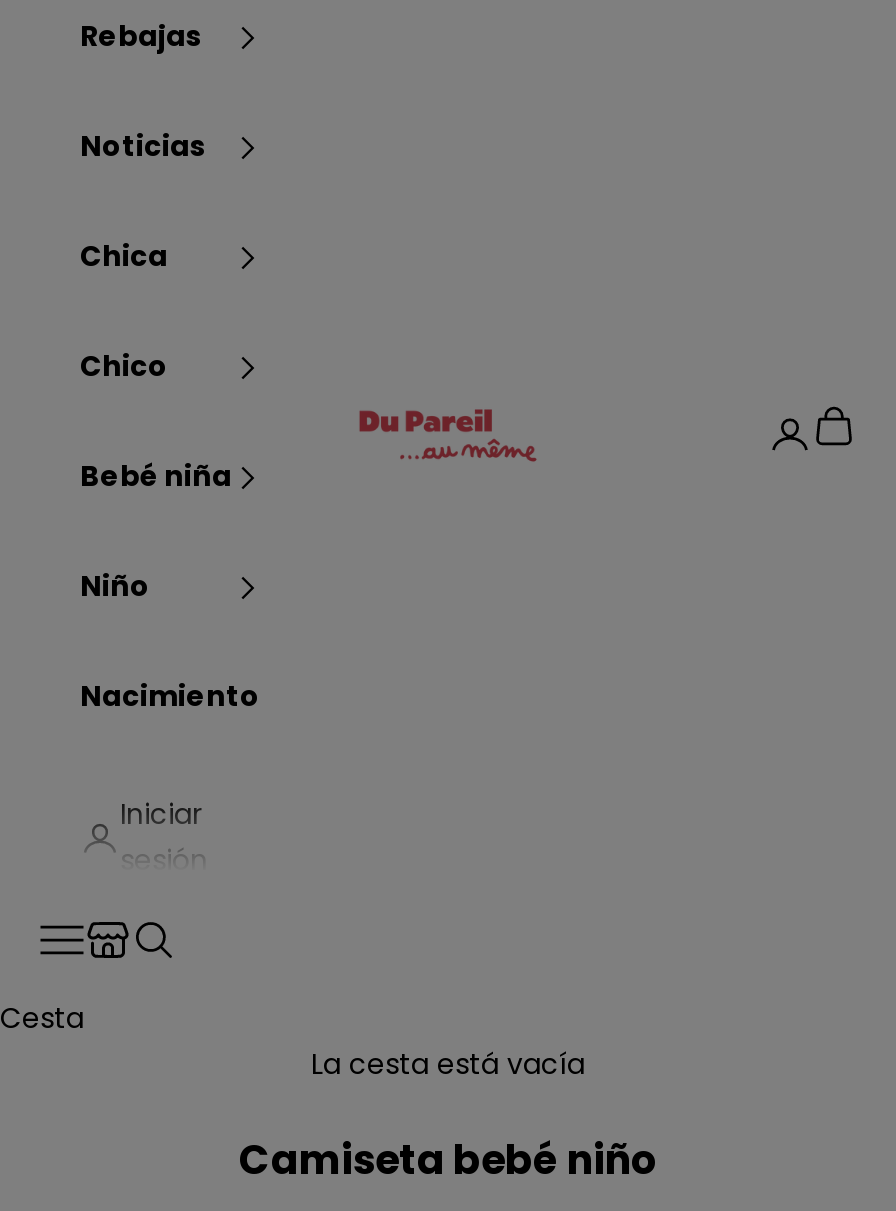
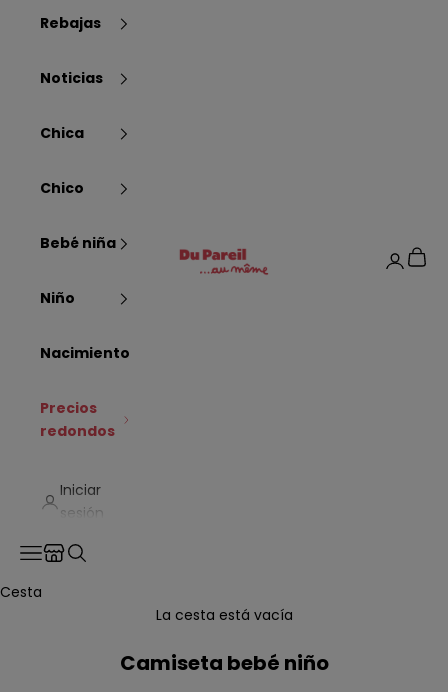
none -> [40,398,115,441] Precios | redondos

